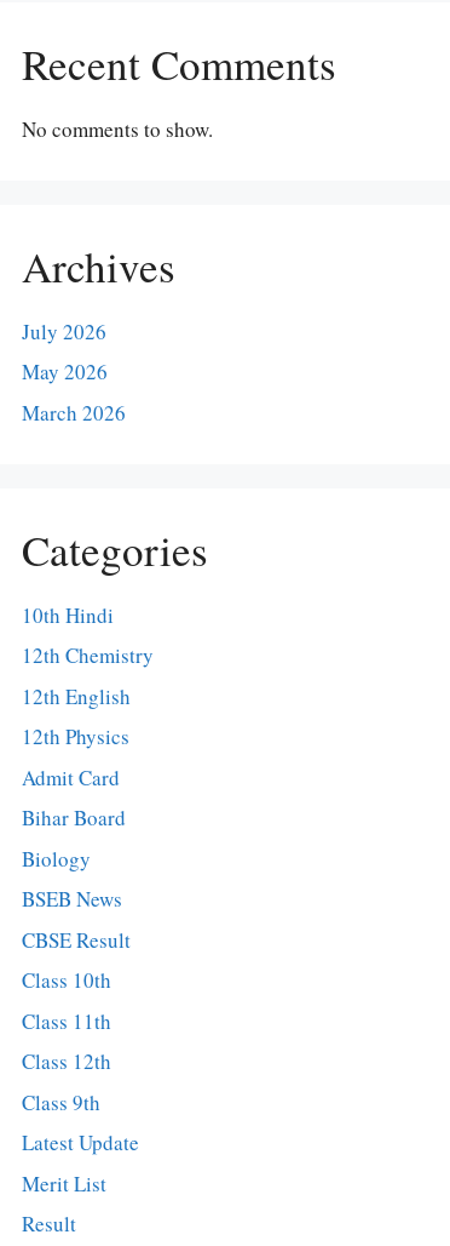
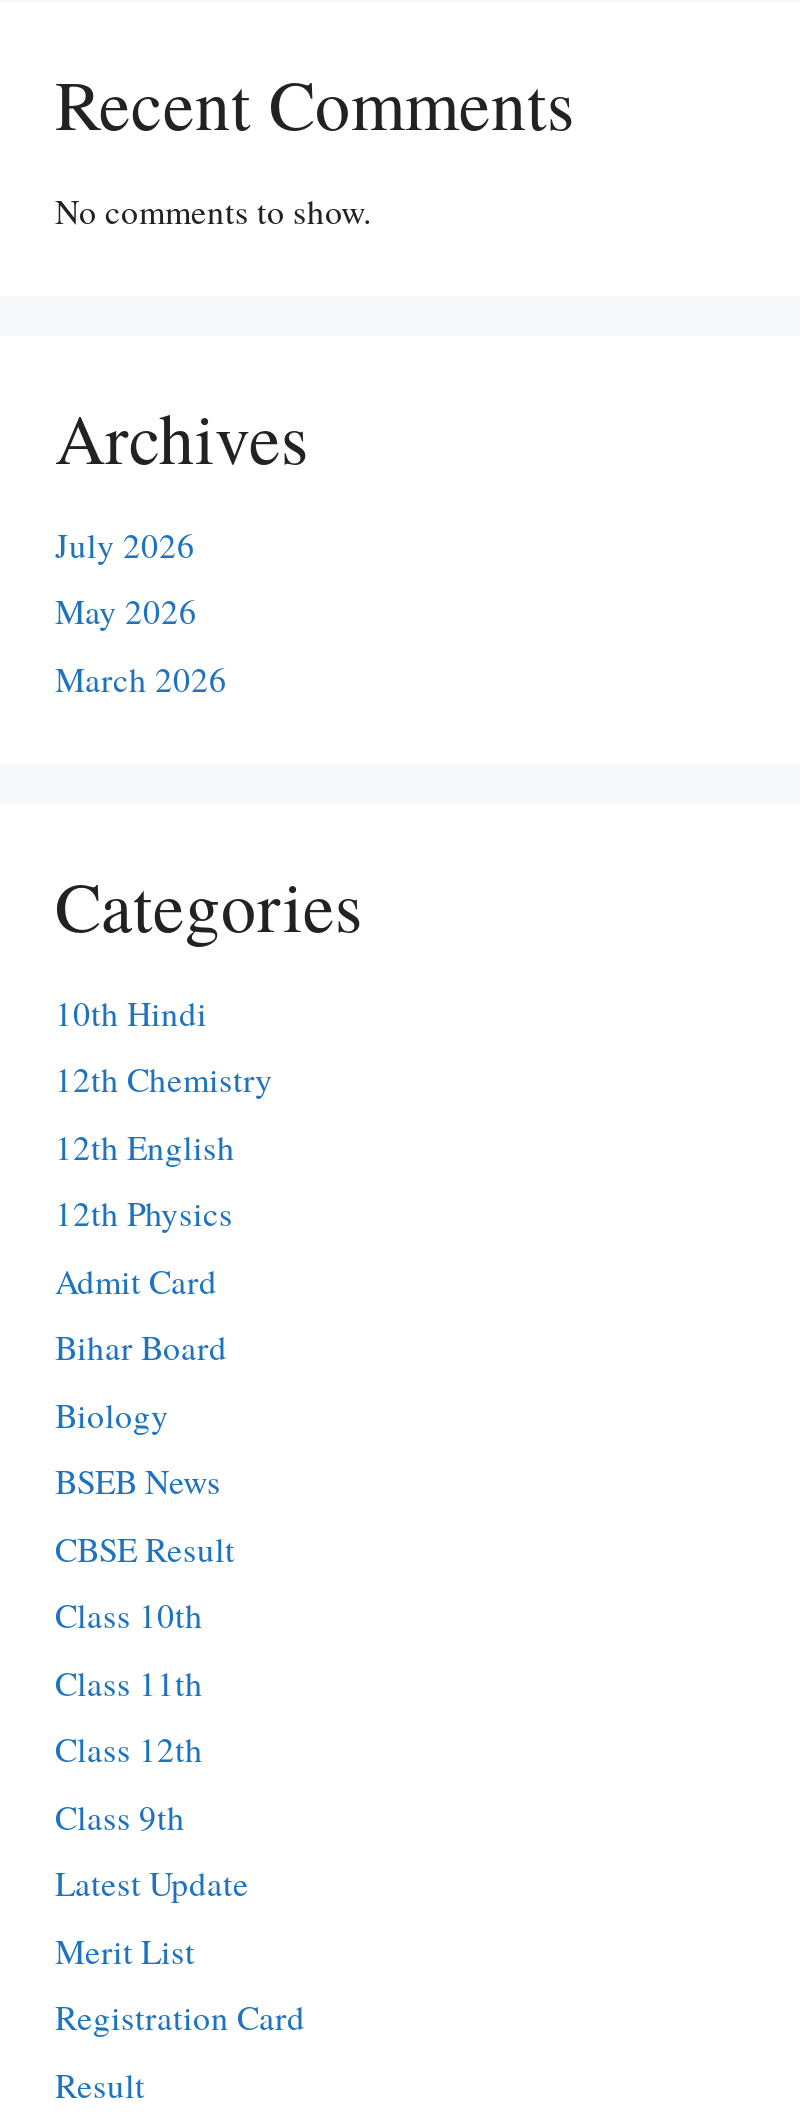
none -> [55,1994,305,2040] Registration Card

